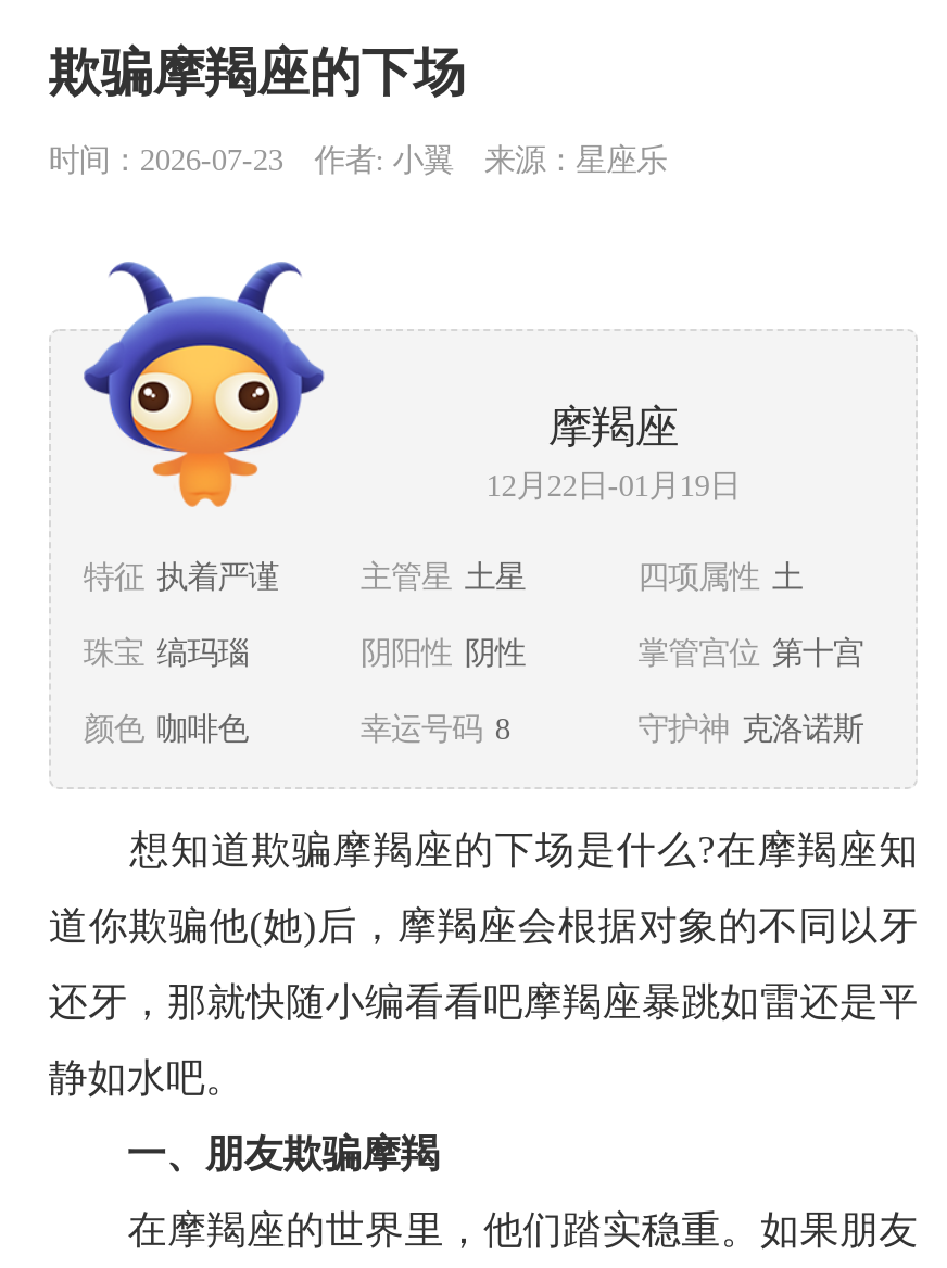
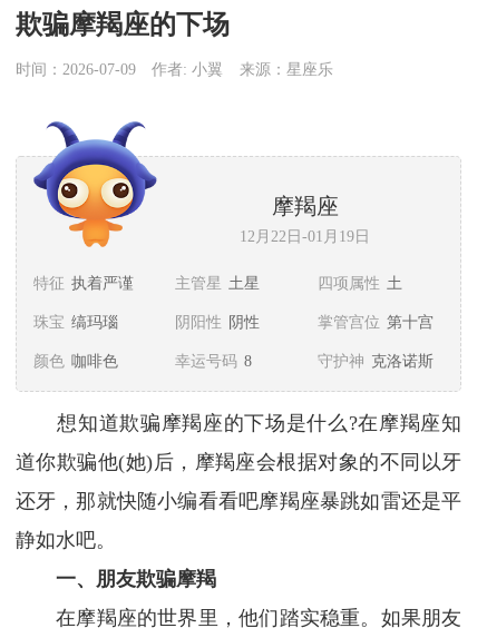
[49,141,667,176] 时间：2026-07-23 作者: 小翼 来源：星座乐 -> [15,60,333,77] 时间：2026-07-09 作者: 小翼 来源：星座乐

